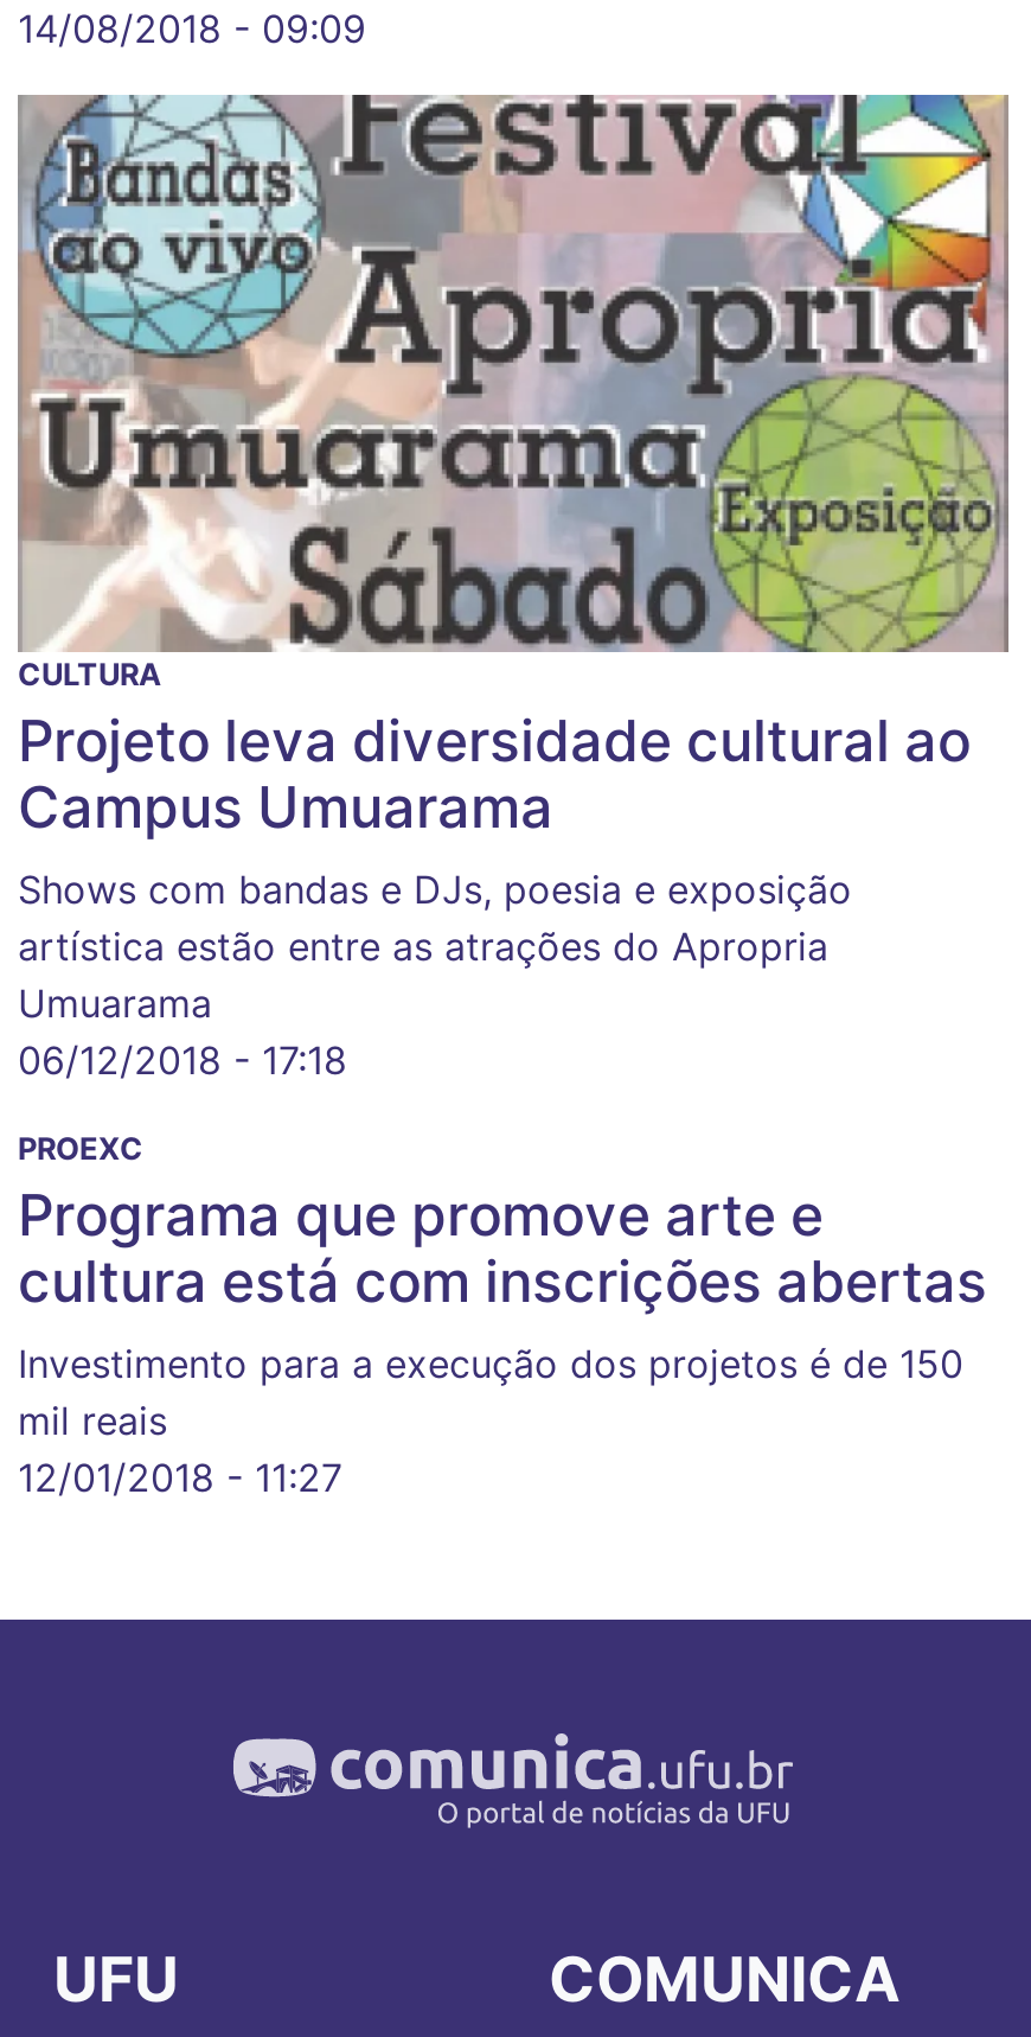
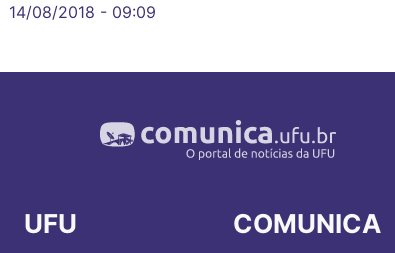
[15,92,1011,1502] [image] | CULTURA | Projeto leva diversidade cultural ao | Campus Umuarama | Shows com bandas e DJs, poesia e exposição | artística estão entre as atrações do Apropria | Umuarama | 06/12/2018 - 17:18 | PROEXC | Programa que promove arte e | cultura está com inscrições abertas | Investimento para a execução dos projetos é de 150 | mil reais | 12/01/2018 - 11:27 -> none

